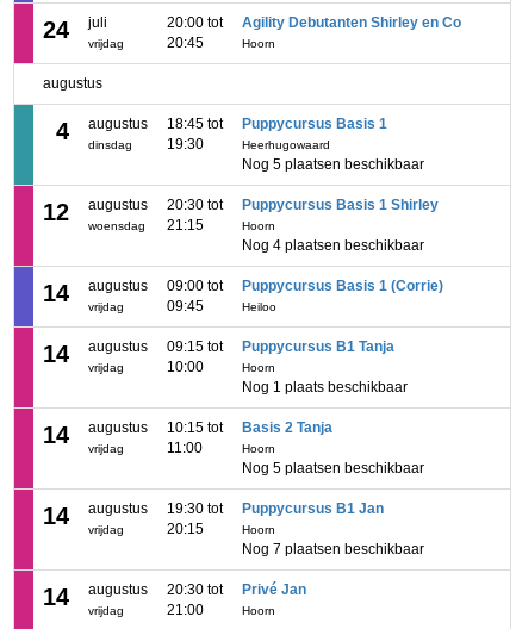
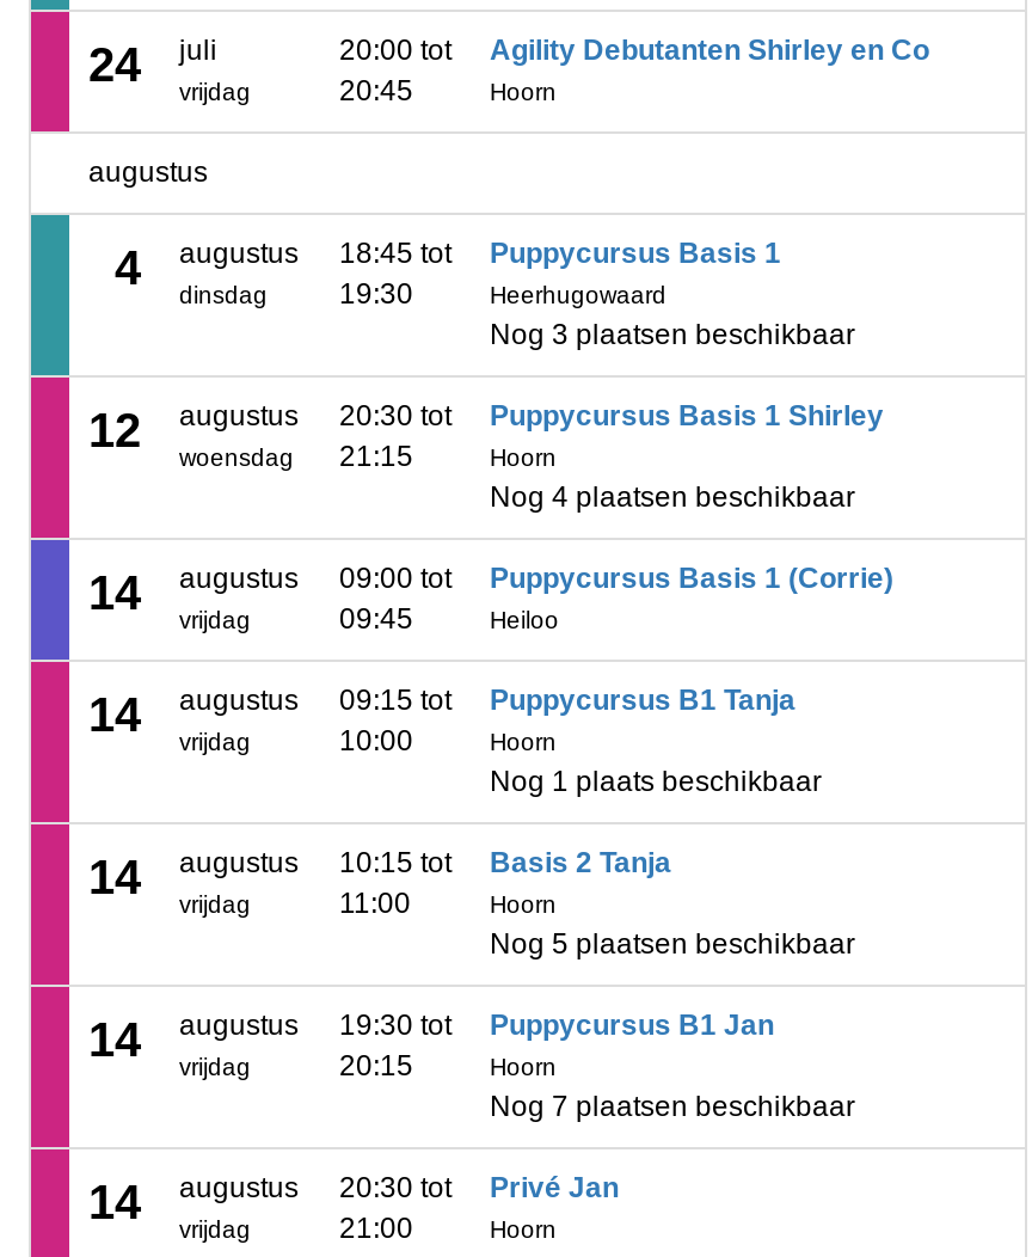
[242,156,424,173] Nog 5 plaatsen beschikbaar -> [490,318,855,351] Nog 3 plaatsen beschikbaar

